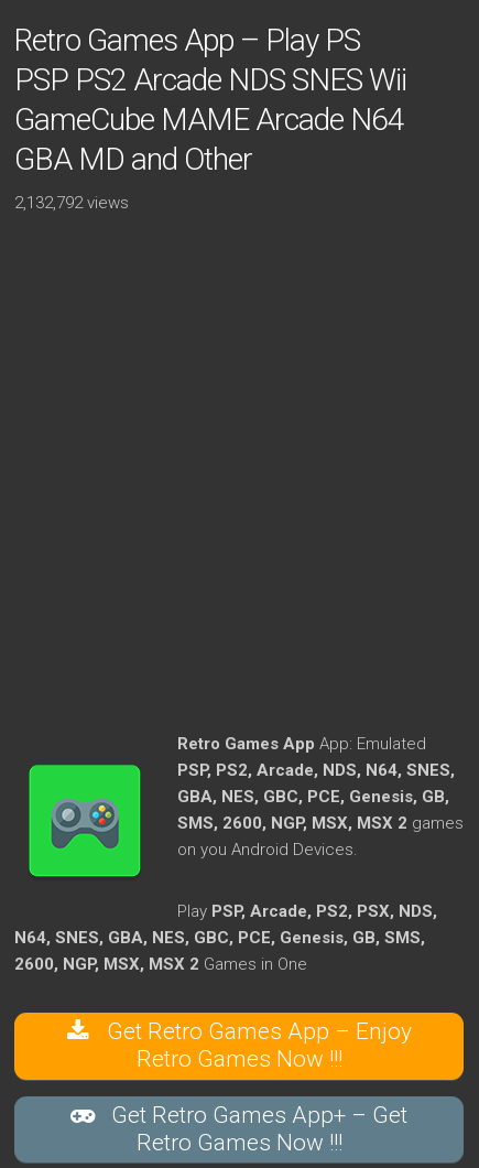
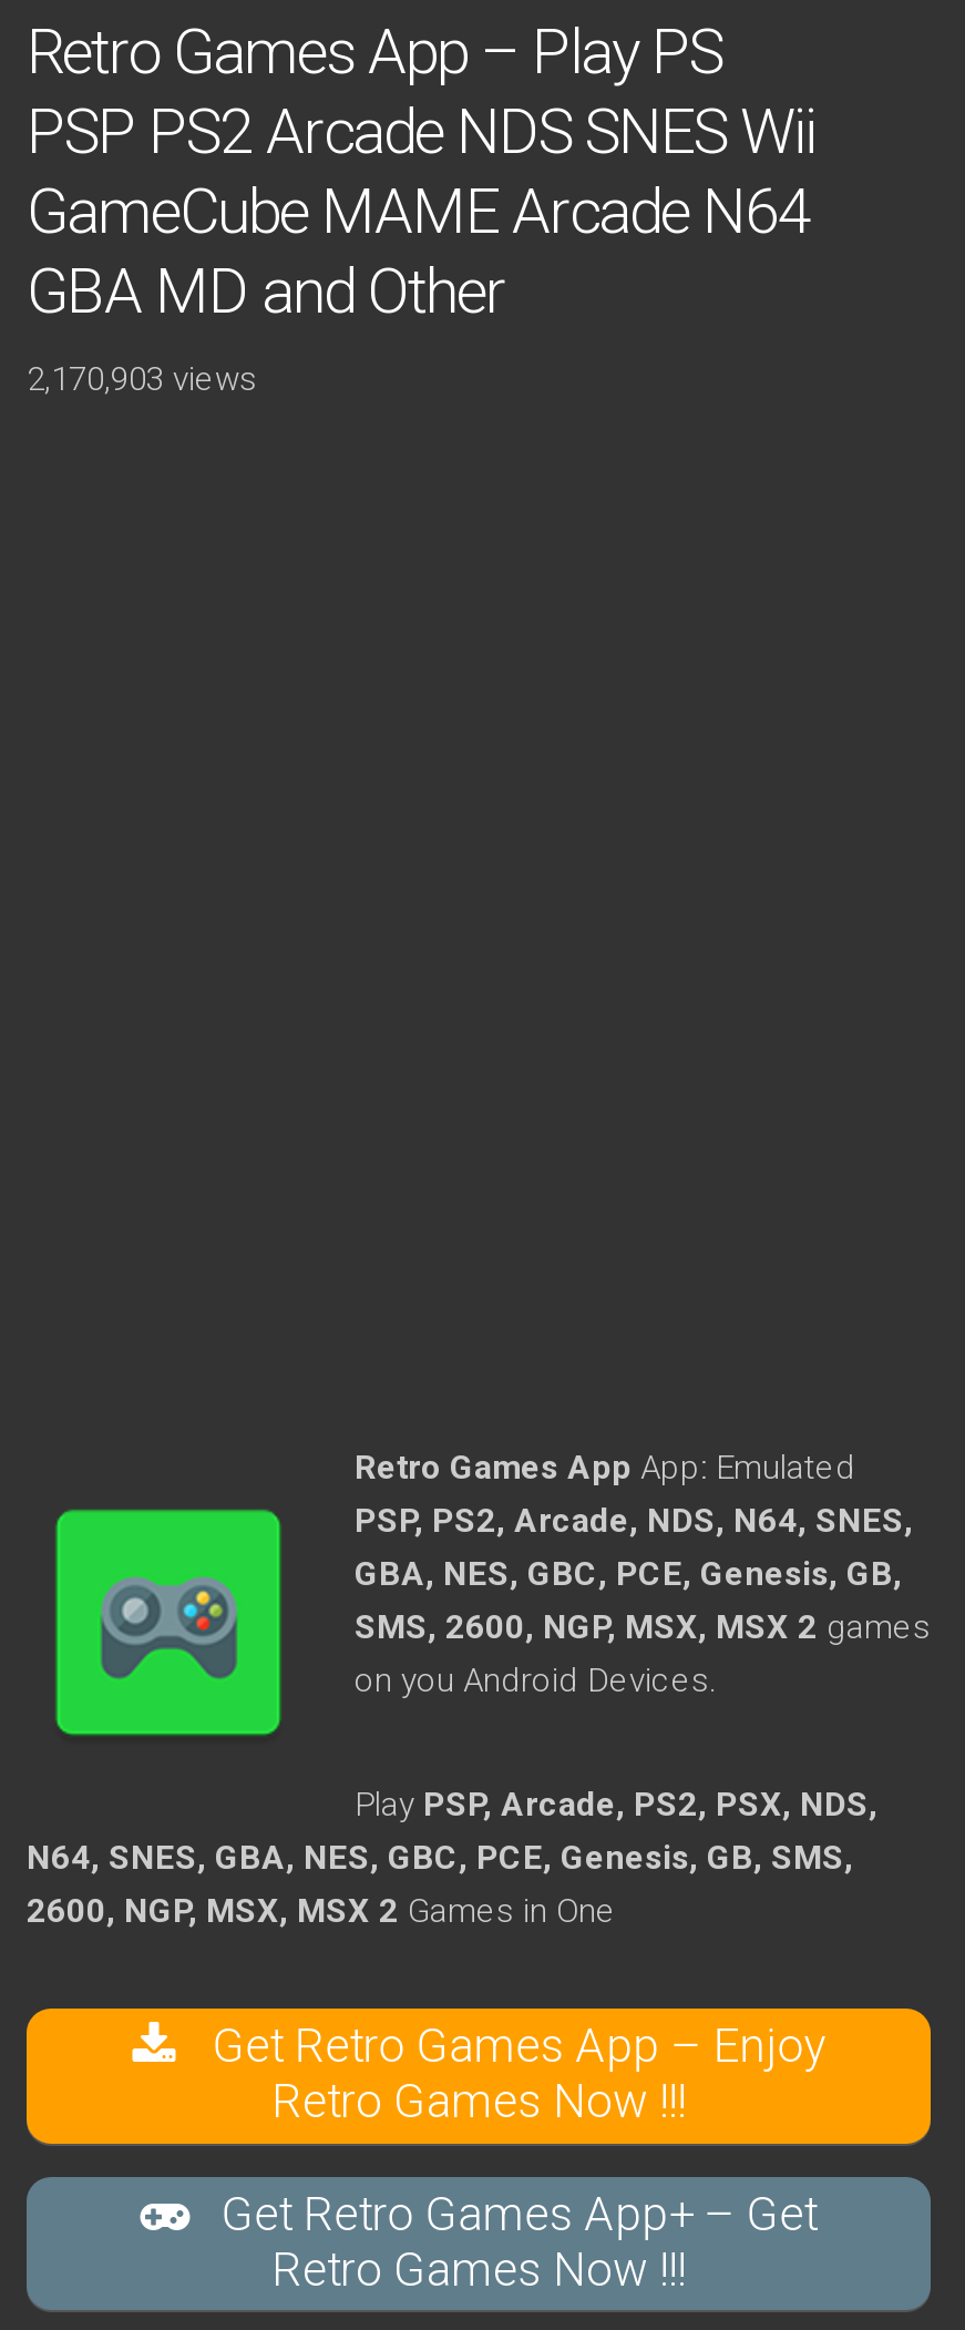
[14,193,129,213] 2,132,792 views -> [27,359,257,399] 2,170,903 views

